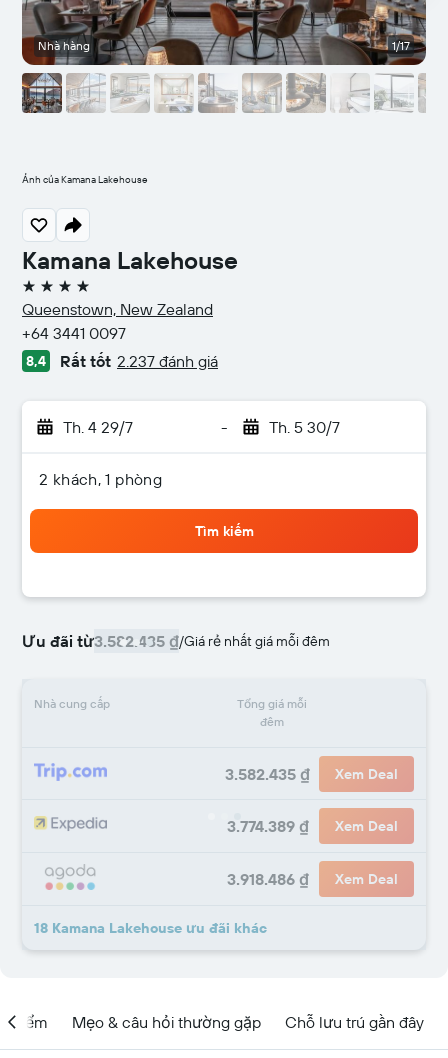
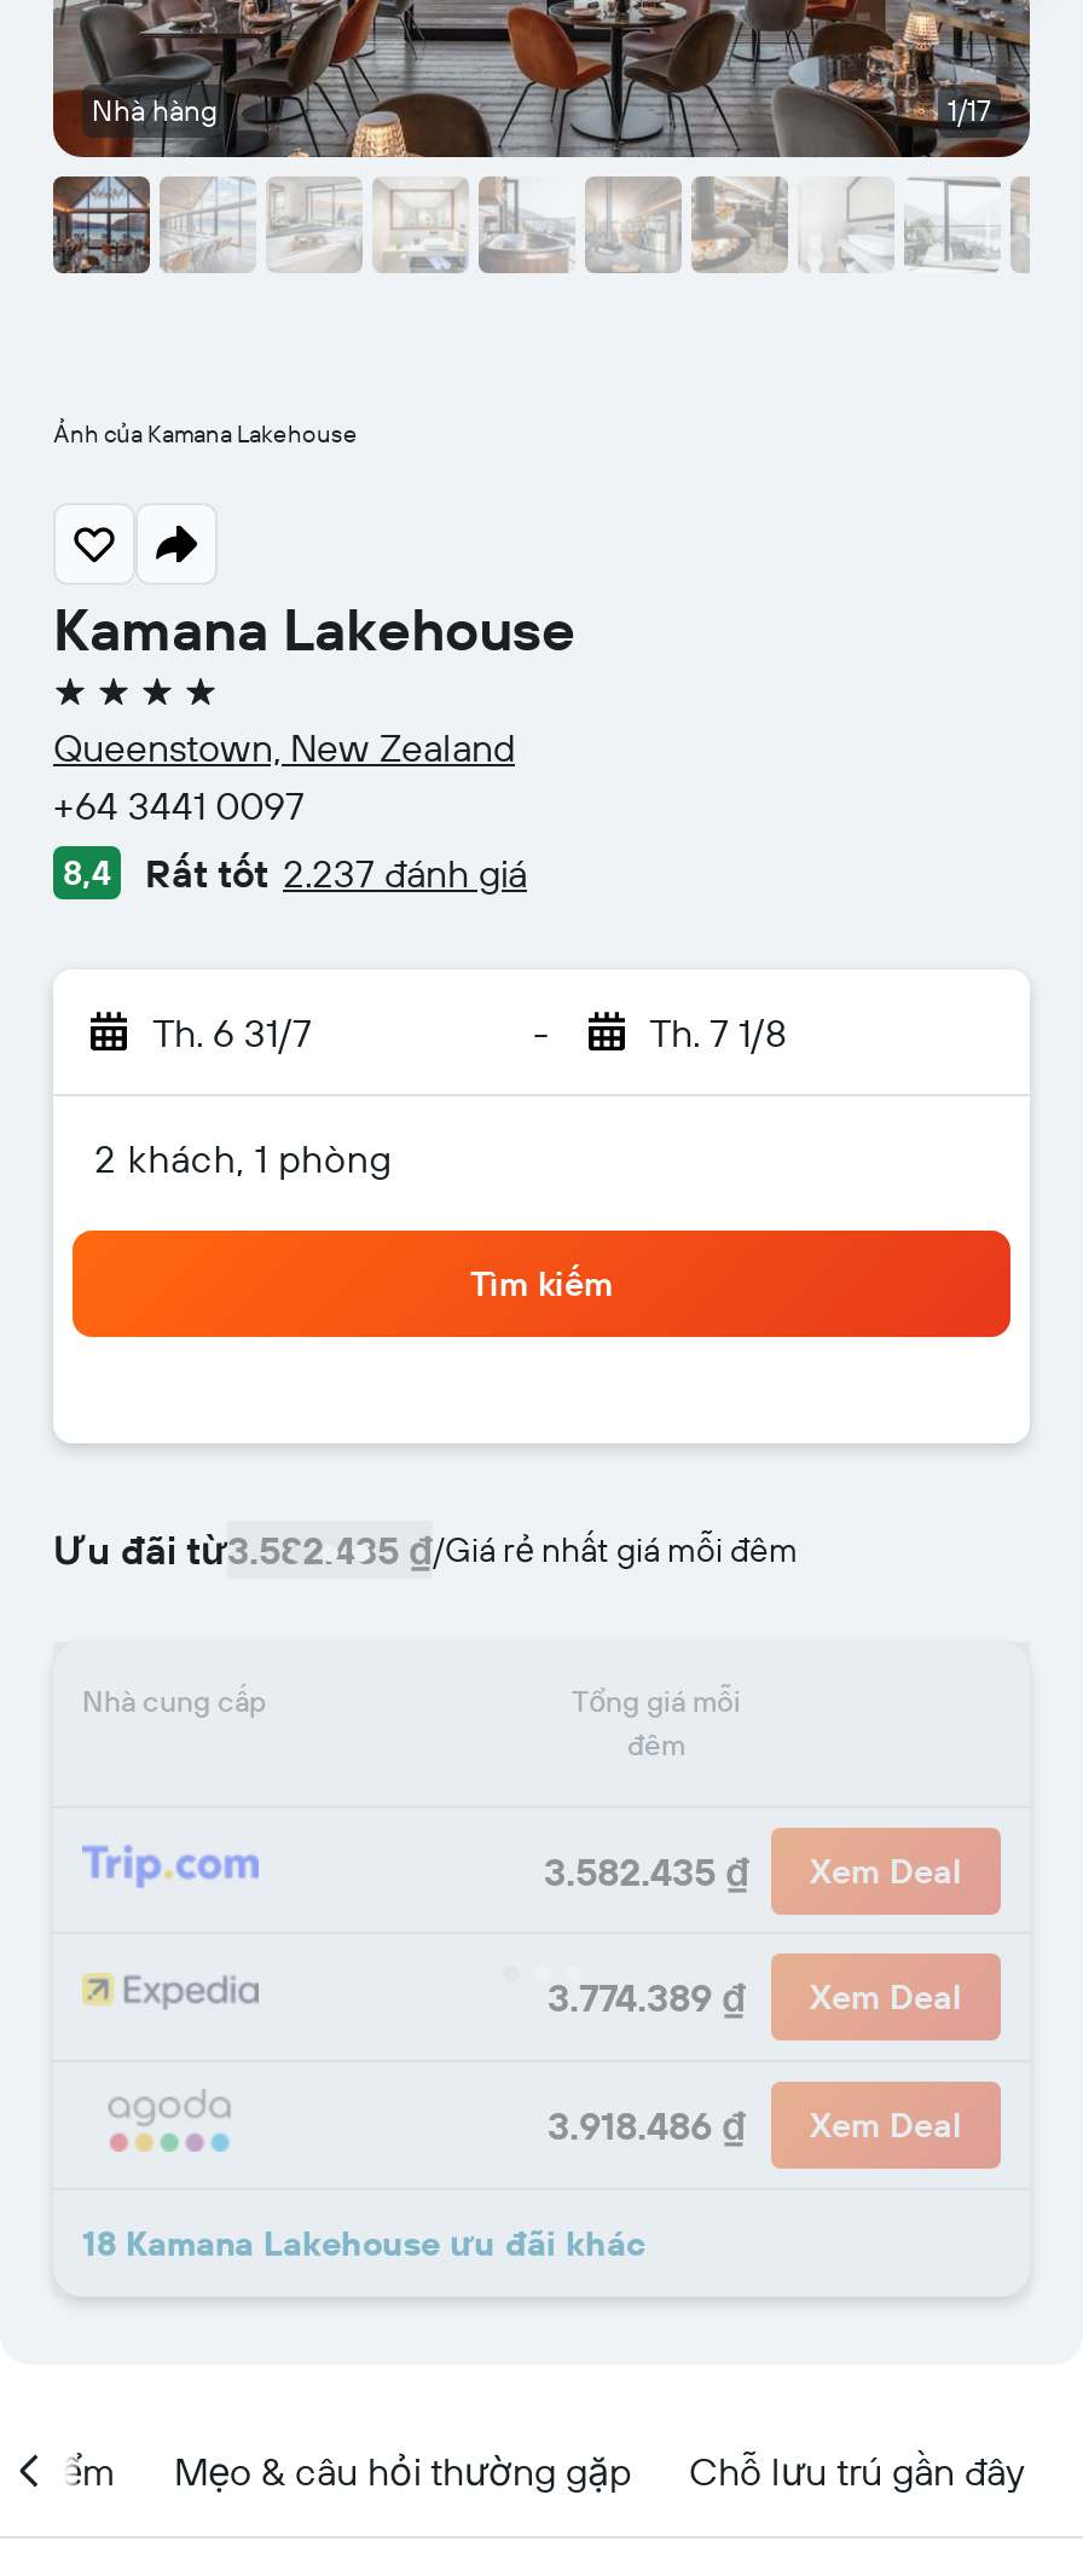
[63,417,133,437] Th. 4 29/7 -> [152,1008,312,1057] Th. 6 31/7
[268,417,339,437] Th. 5 30/7 -> [649,1008,787,1057] Th. 7 1/8

